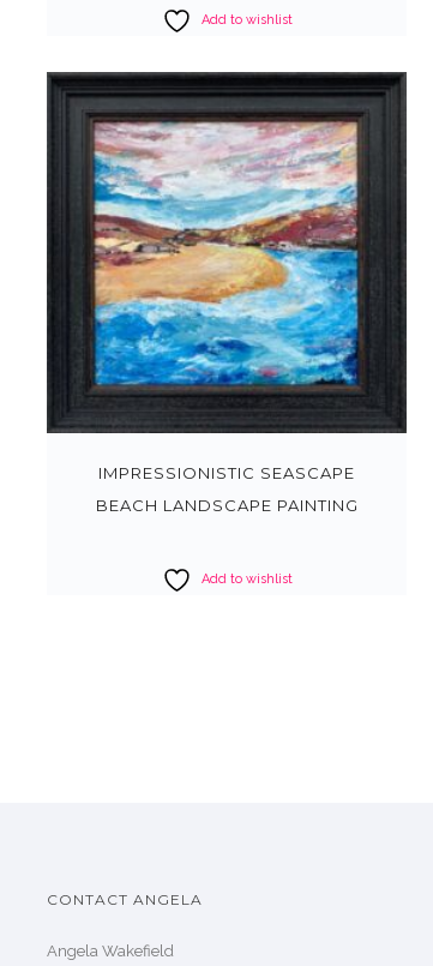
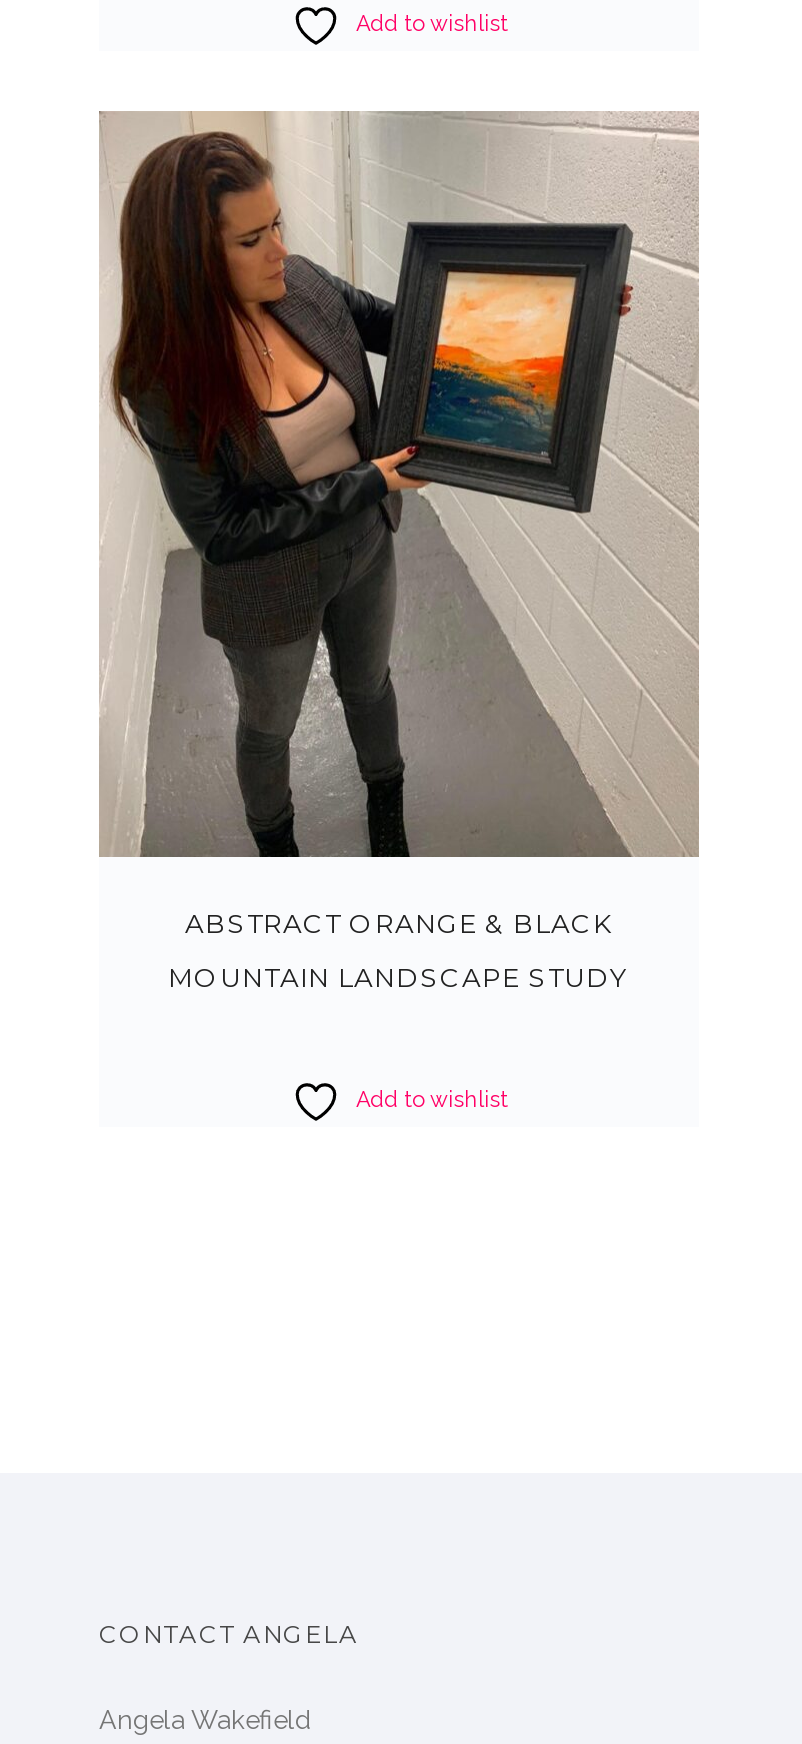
[46,71,407,482] [image] | IMPRESSIONISTIC SEASCAPE -> [99,111,699,939] [image] | ABSTRACT ORANGE & BLACK
[95,495,358,515] BEACH LANDSCAPE PAINTING -> [168,961,630,993] MOUNTAIN LANDSCAPE STUDY

